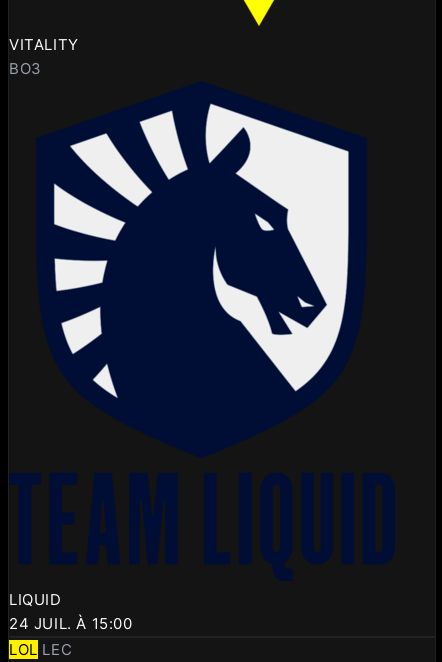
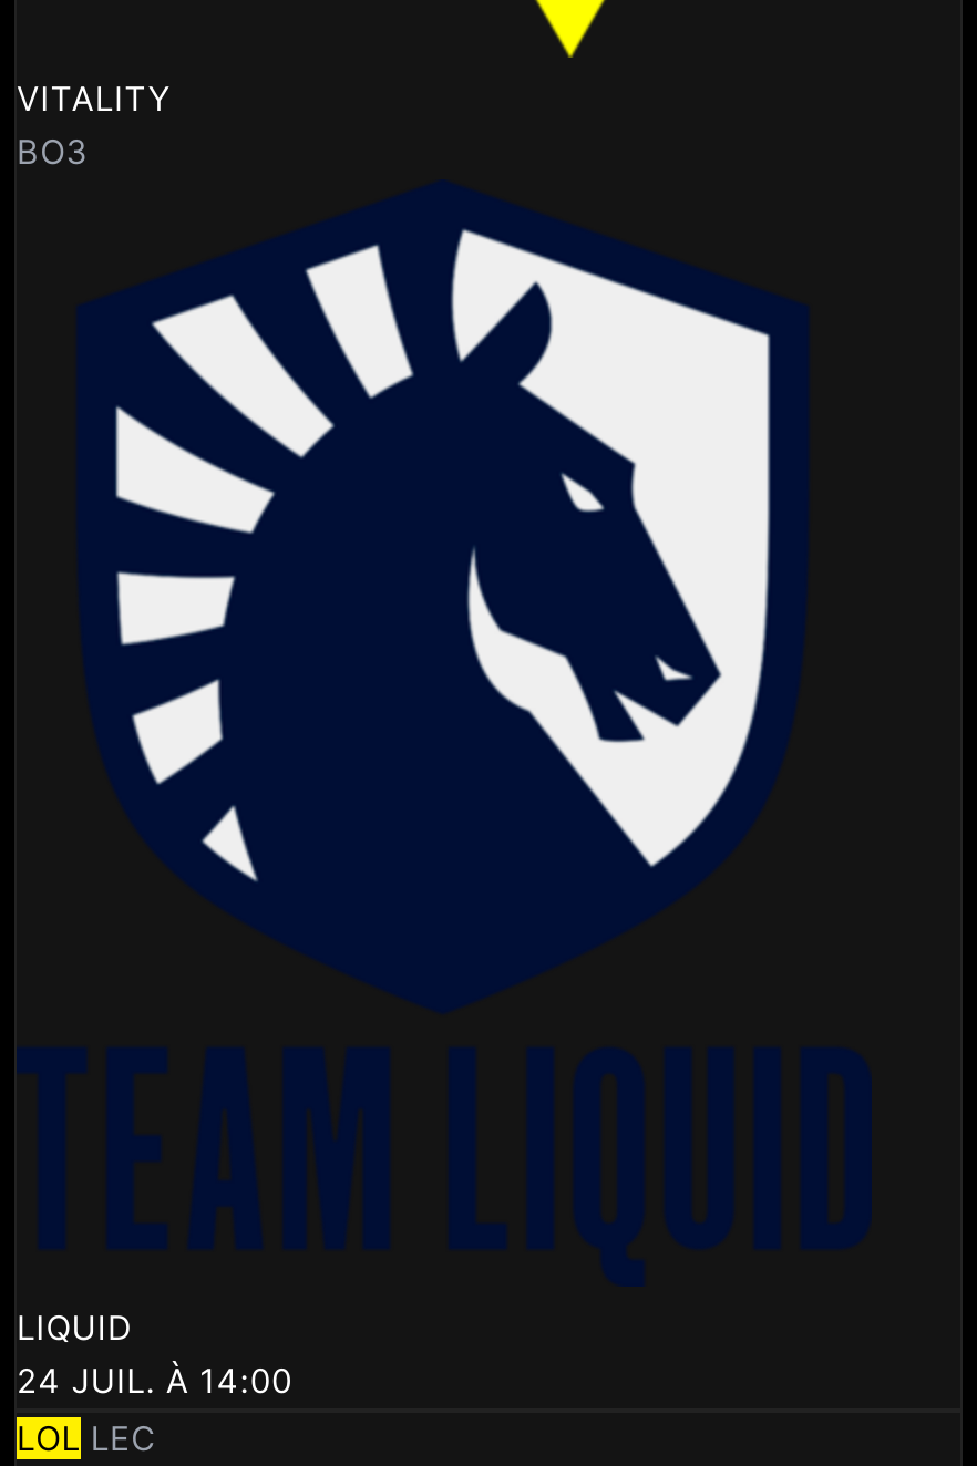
[9,614,133,633] 24 JUIL. À 15:00 -> [17,1359,293,1401] 24 JUIL. À 14:00

